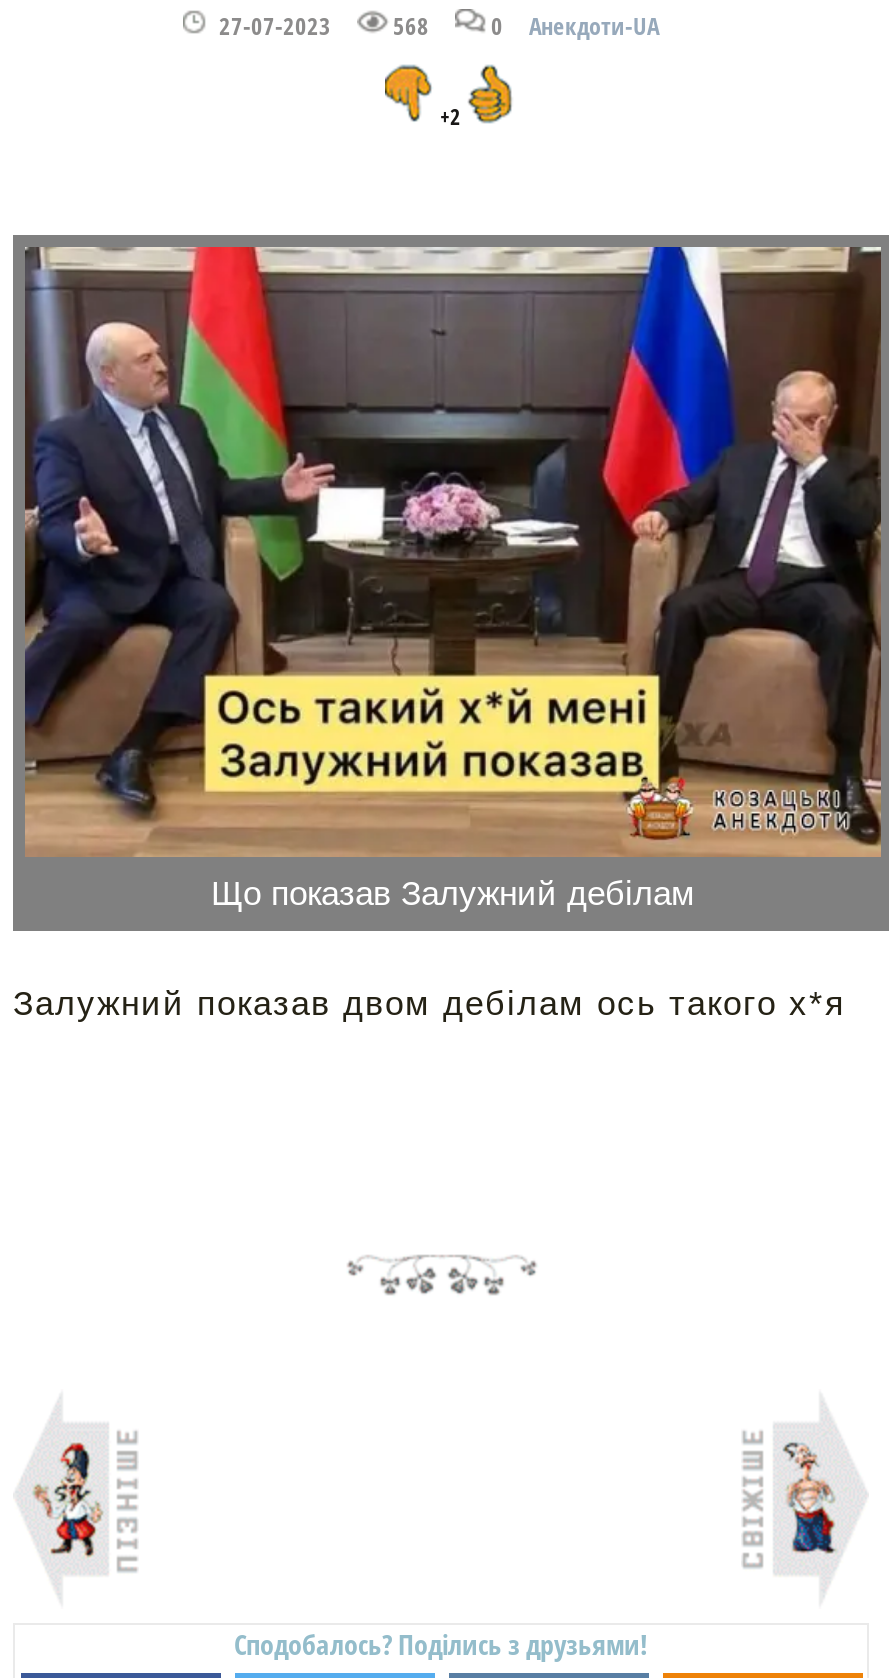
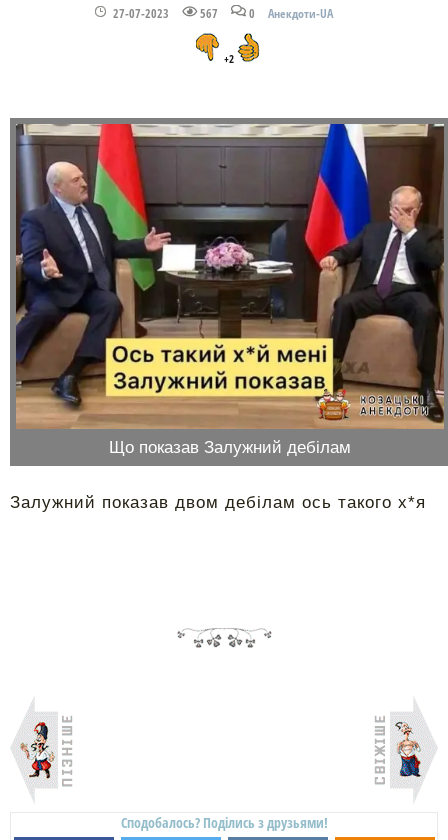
[393,9,429,43] 568 -> [200,5,218,22] 567

